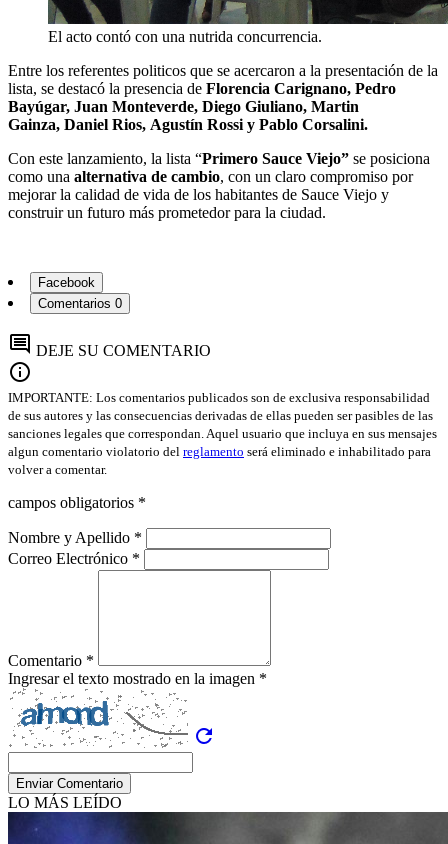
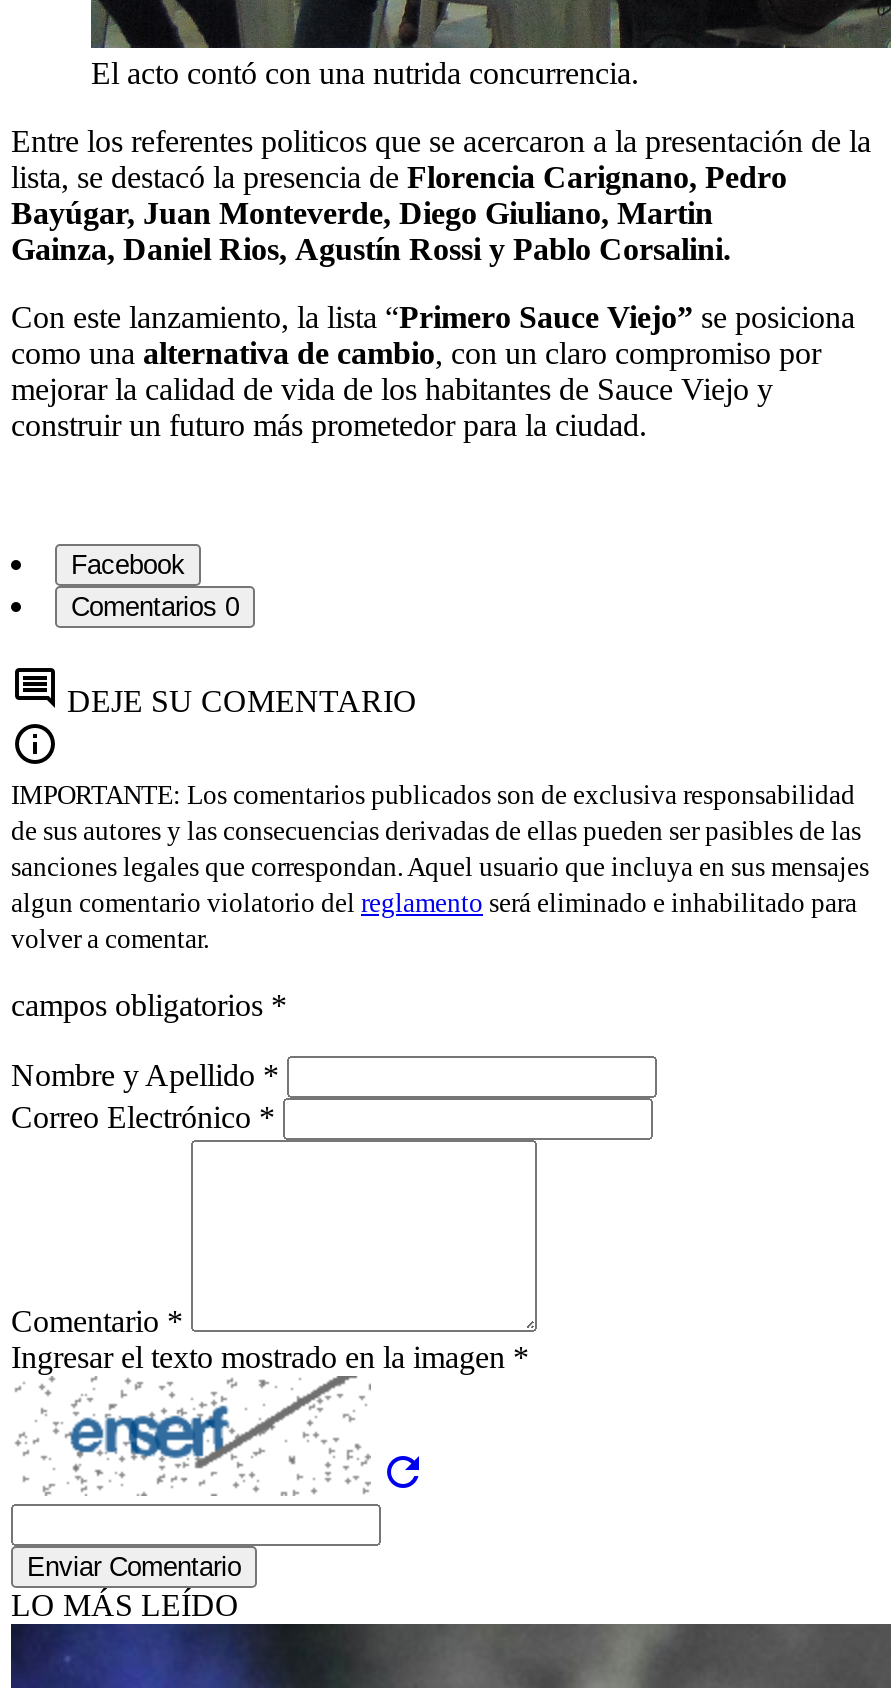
[9,690,188,748] [image] -> [15,1380,371,1496] [image]

